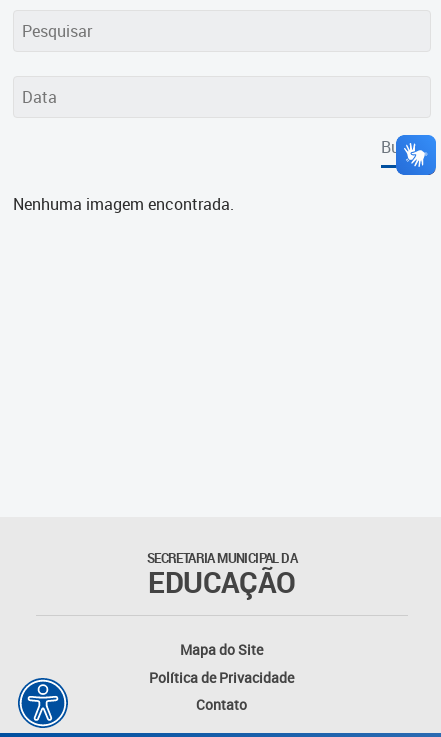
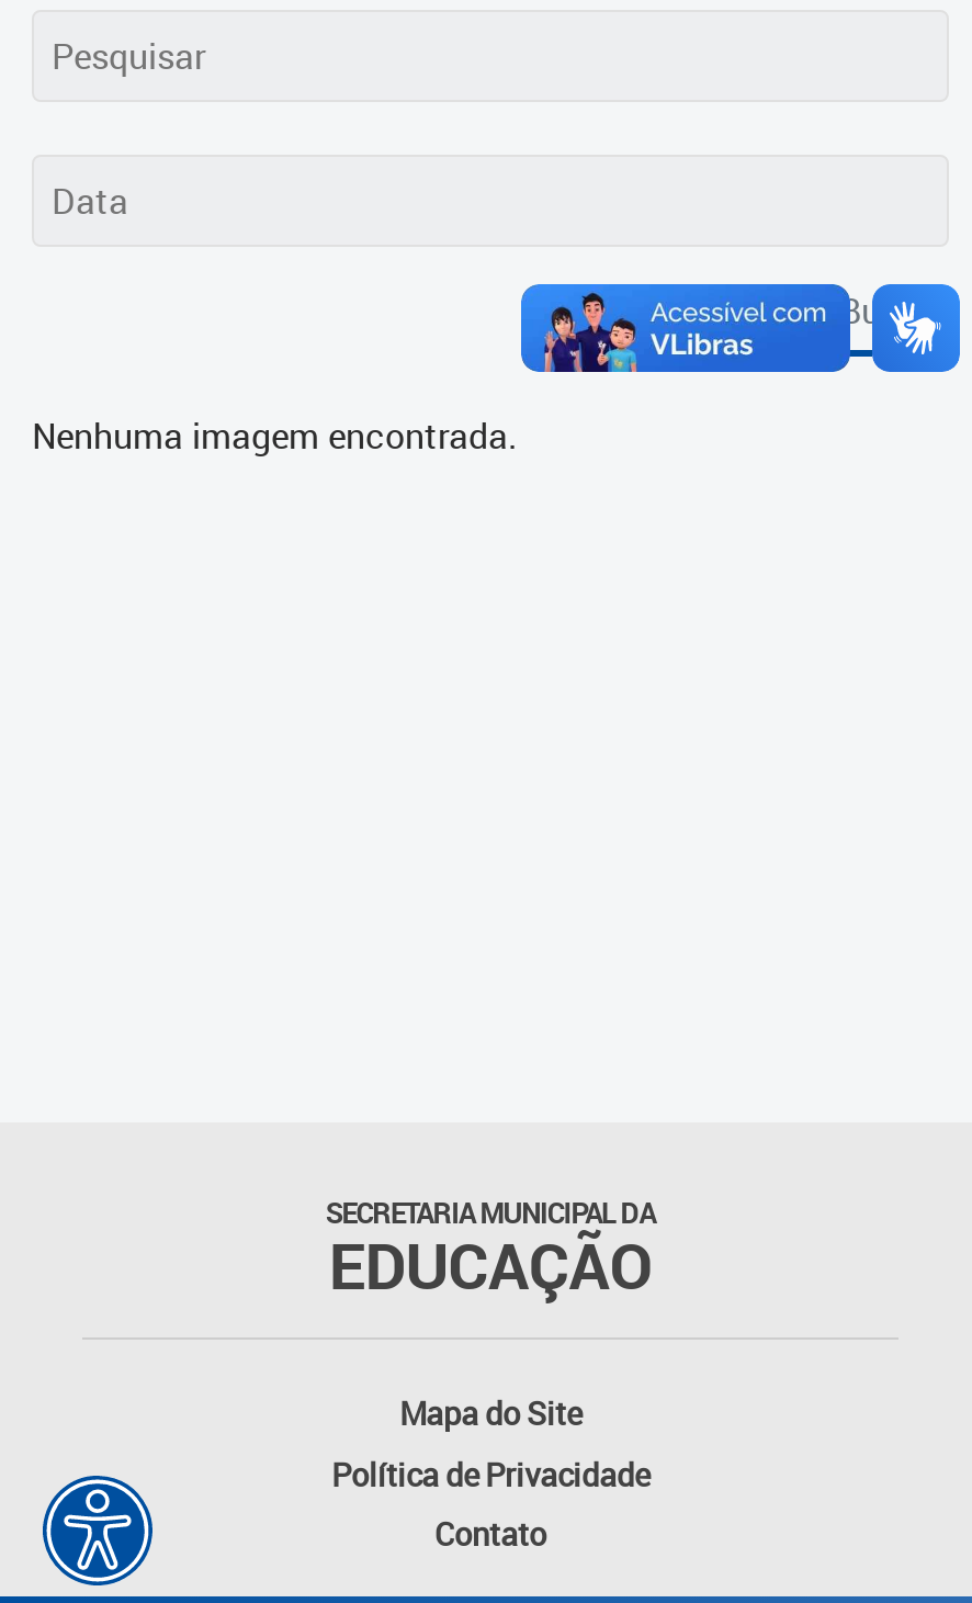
none -> [519,282,852,374] [image]

